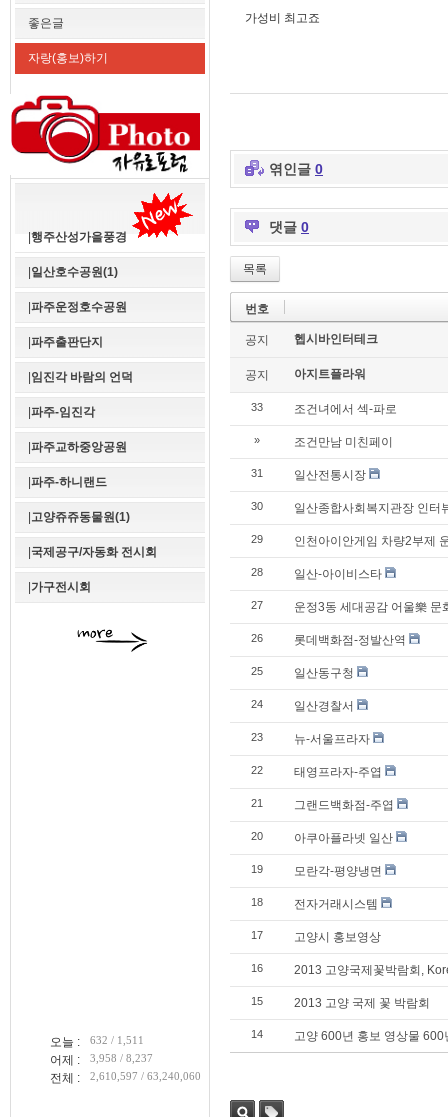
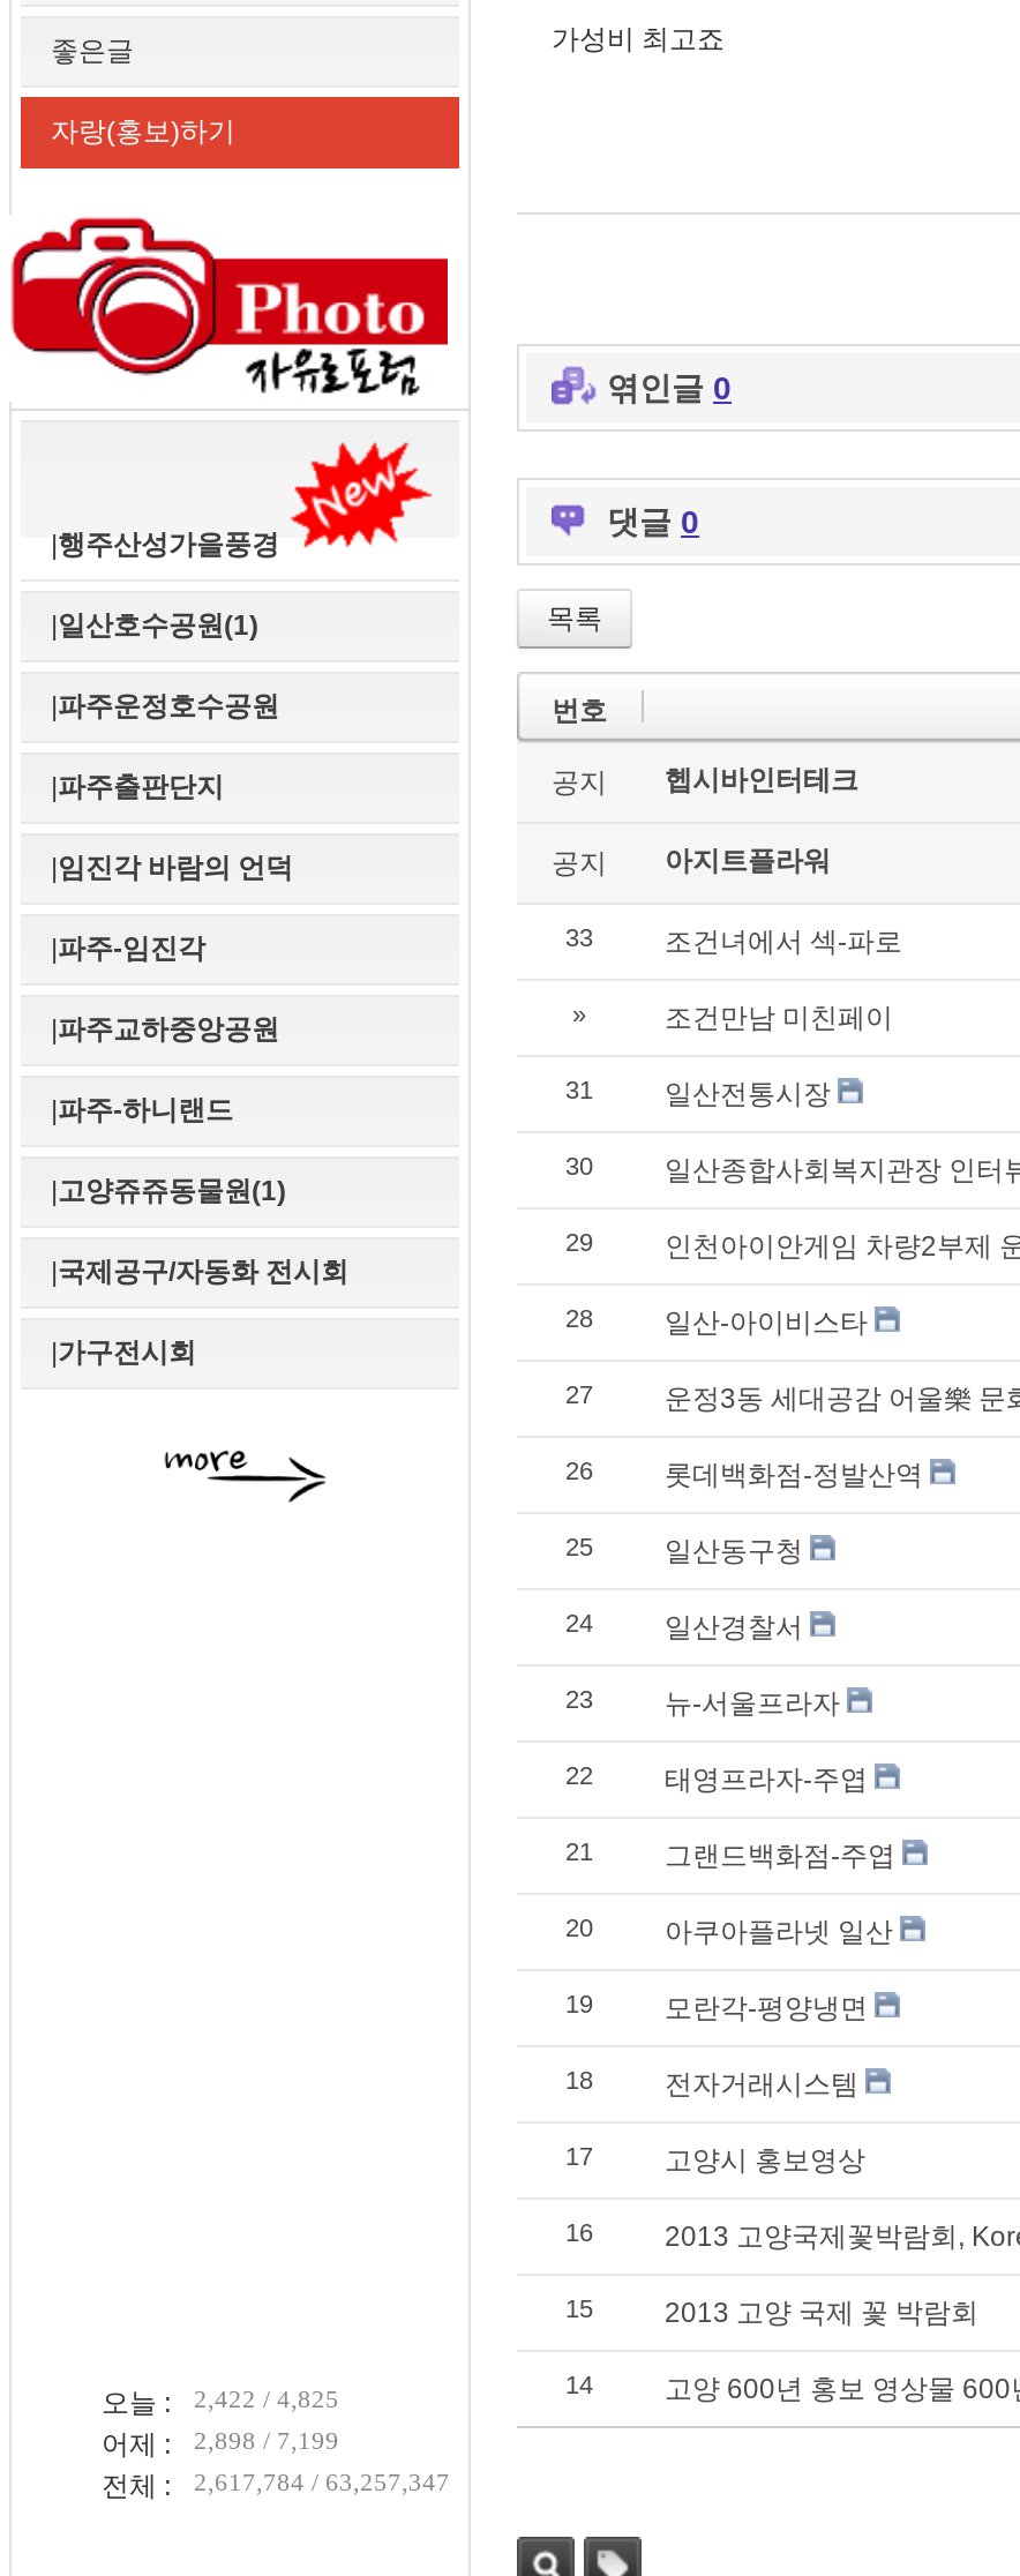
[50,1034,144,1049] 오늘 : 632 / 1,511 -> [102,2385,339,2420] 오늘 : 2,422 / 4,825
[50,1052,153,1067] 어제 : 3,958 / 8,237 -> [102,2427,339,2461] 어제 : 2,898 / 7,199
[50,1070,201,1085] 전체 : 2,610,597 / 63,240,060 -> [102,2468,450,2503] 전체 : 2,617,784 / 63,257,347

